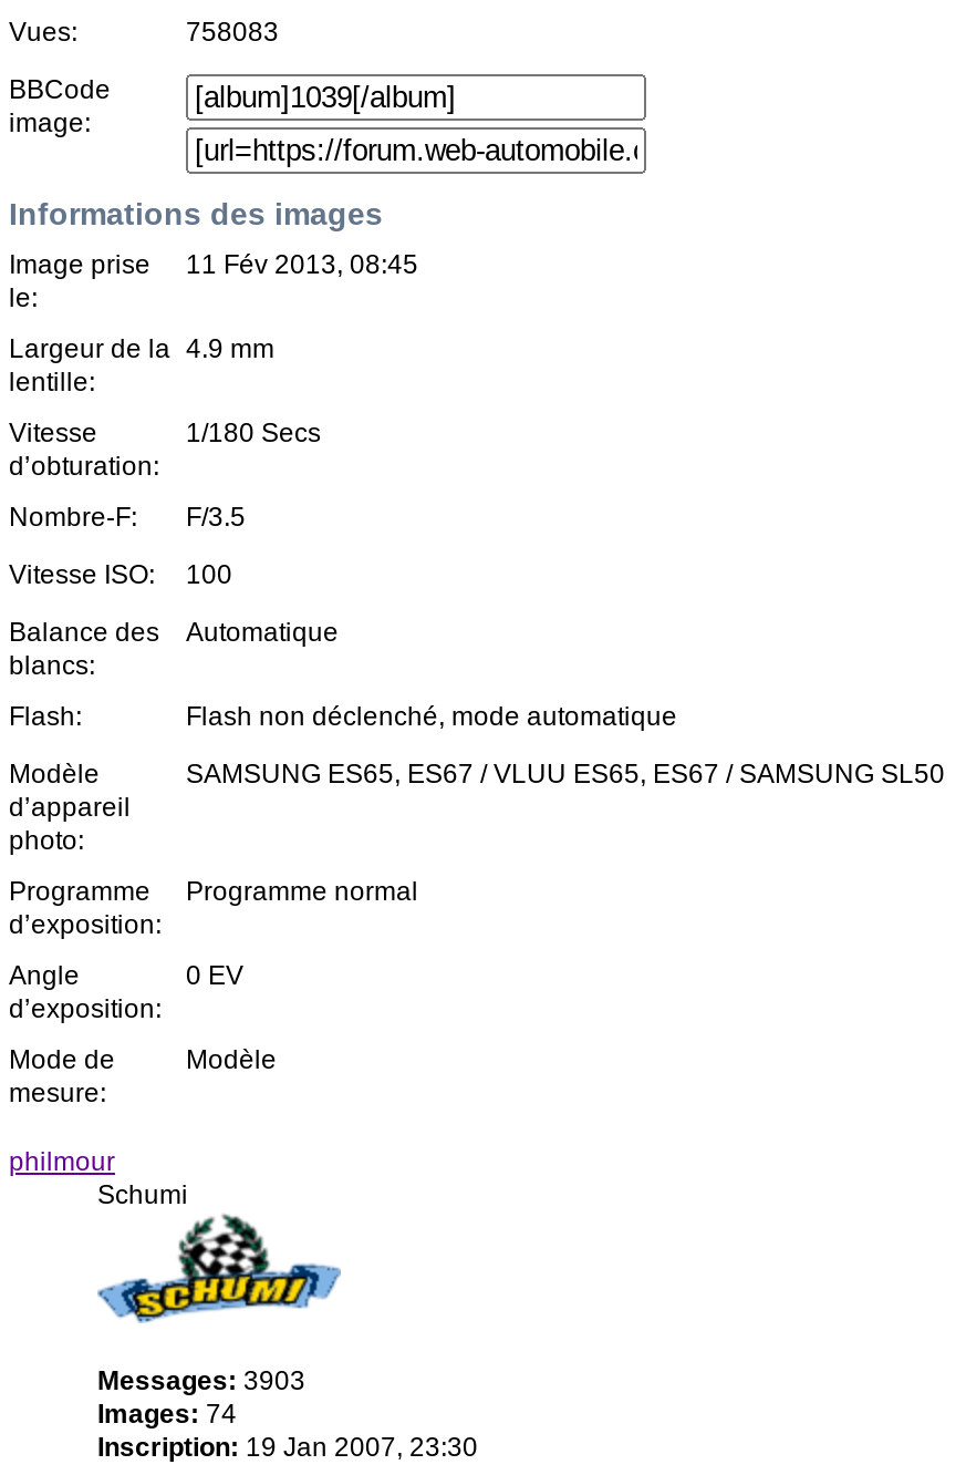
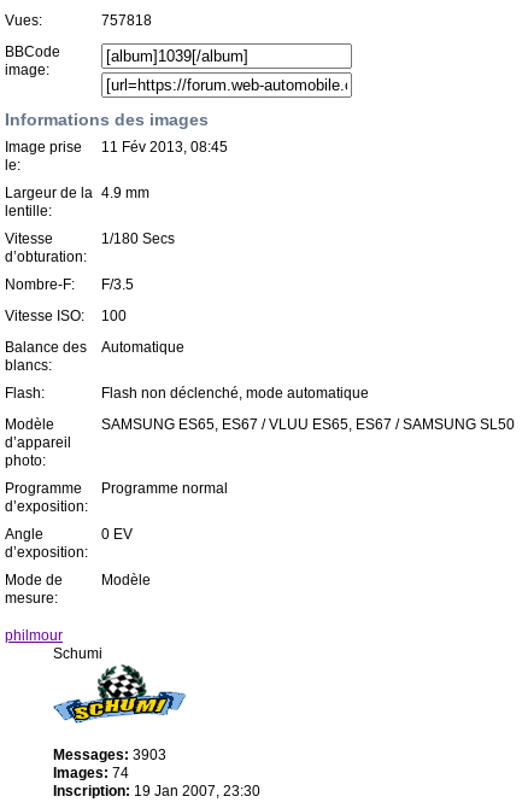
[186,17,279,48] 758083 -> [101,12,152,29] 757818

